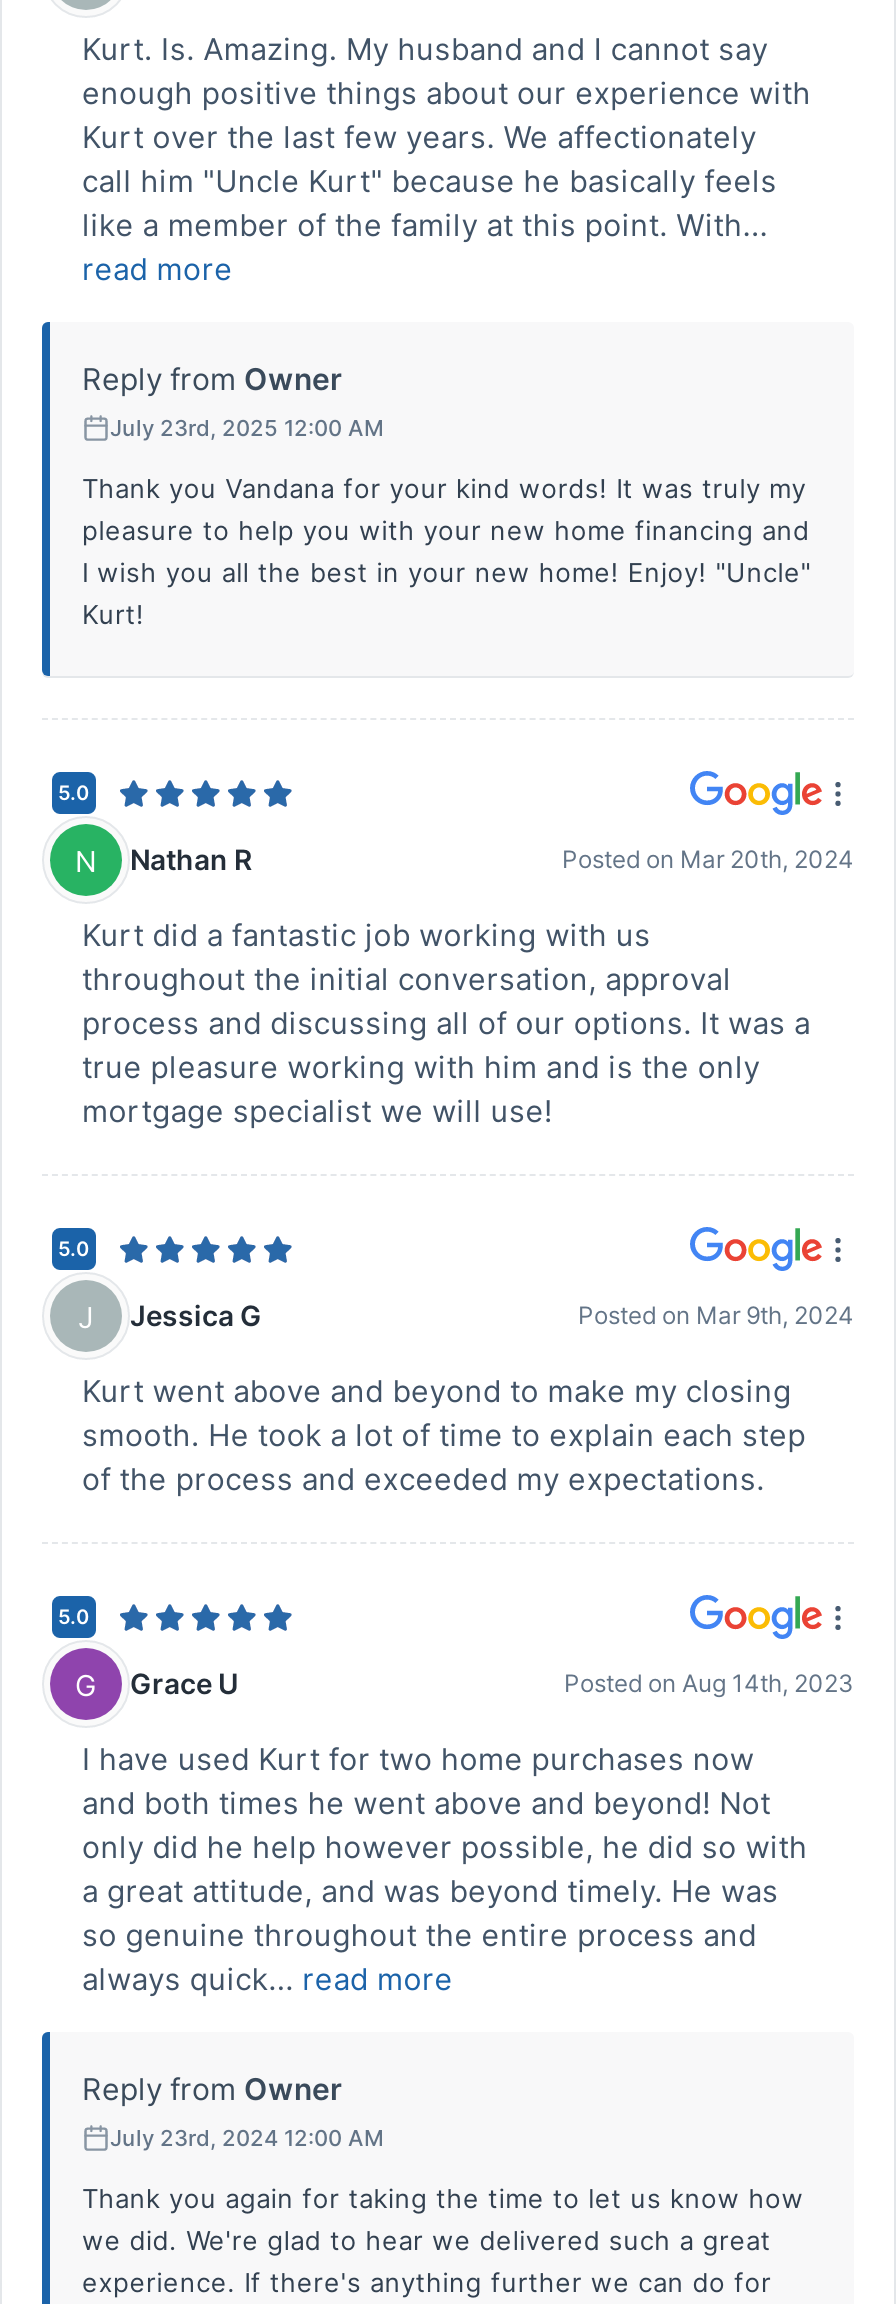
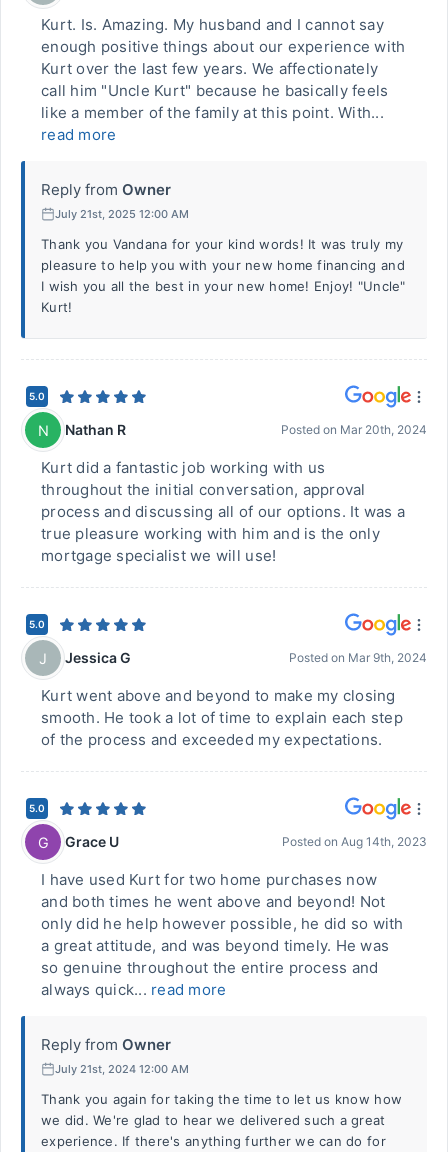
[110,413,384,441] July 23rd, 2025 12:00 AM -> [55,206,189,220] July 21st, 2025 12:00 AM
[110,2123,384,2151] July 23rd, 2024 12:00 AM -> [55,1061,189,1075] July 21st, 2024 12:00 AM

